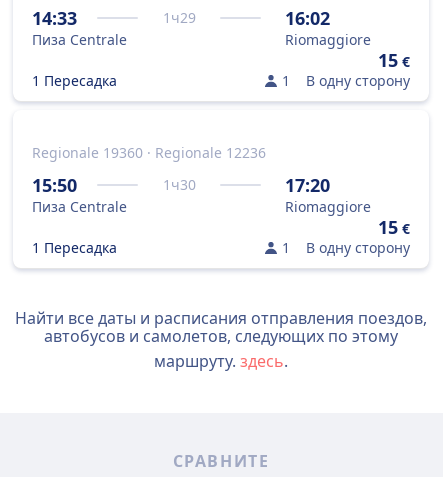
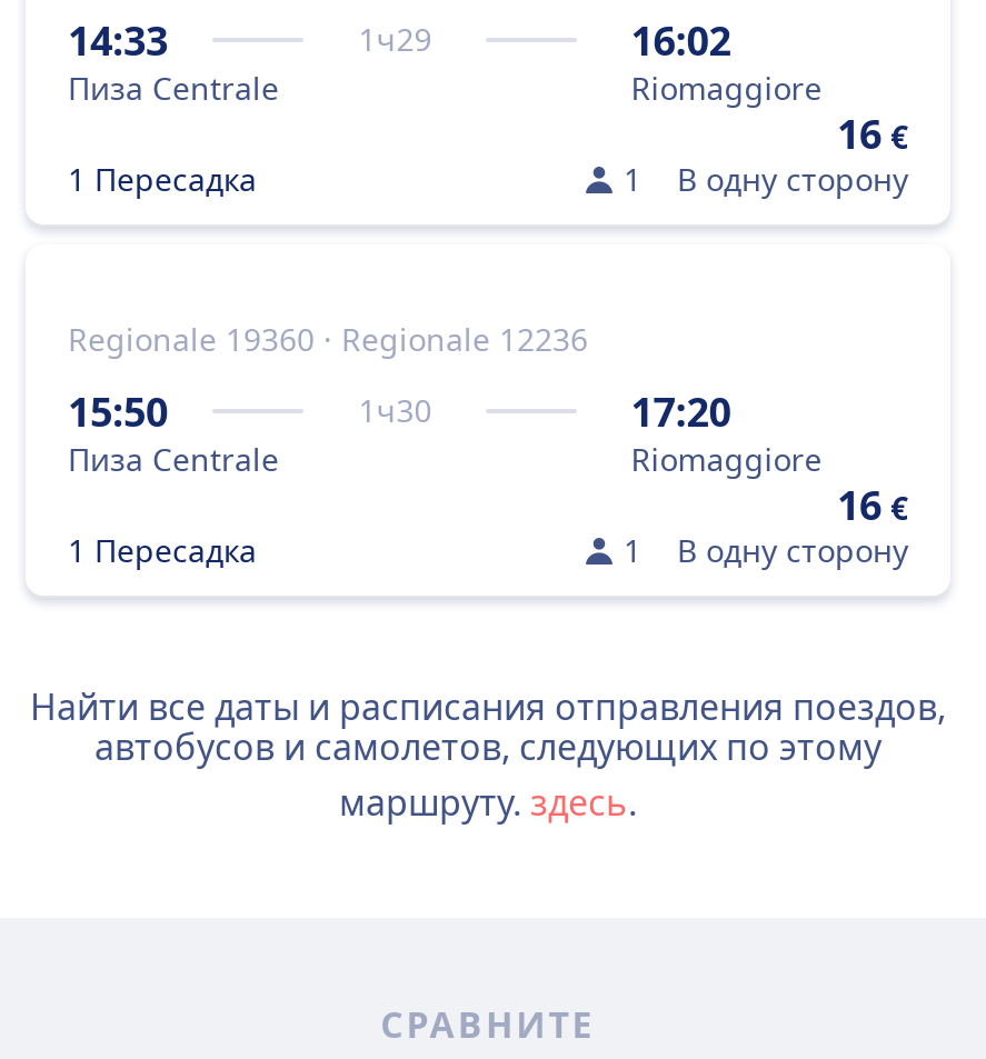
[378,48,410,72] 15 € -> [837,107,908,160] 16 €
[378,215,410,239] 15 € -> [837,478,908,531] 16 €

